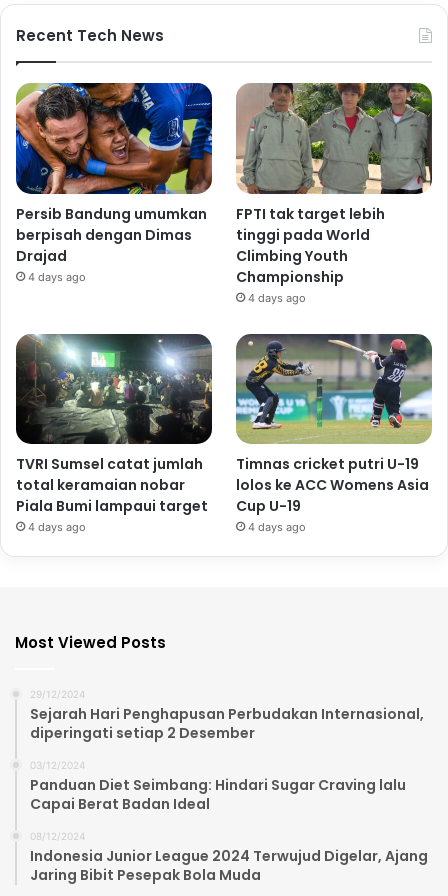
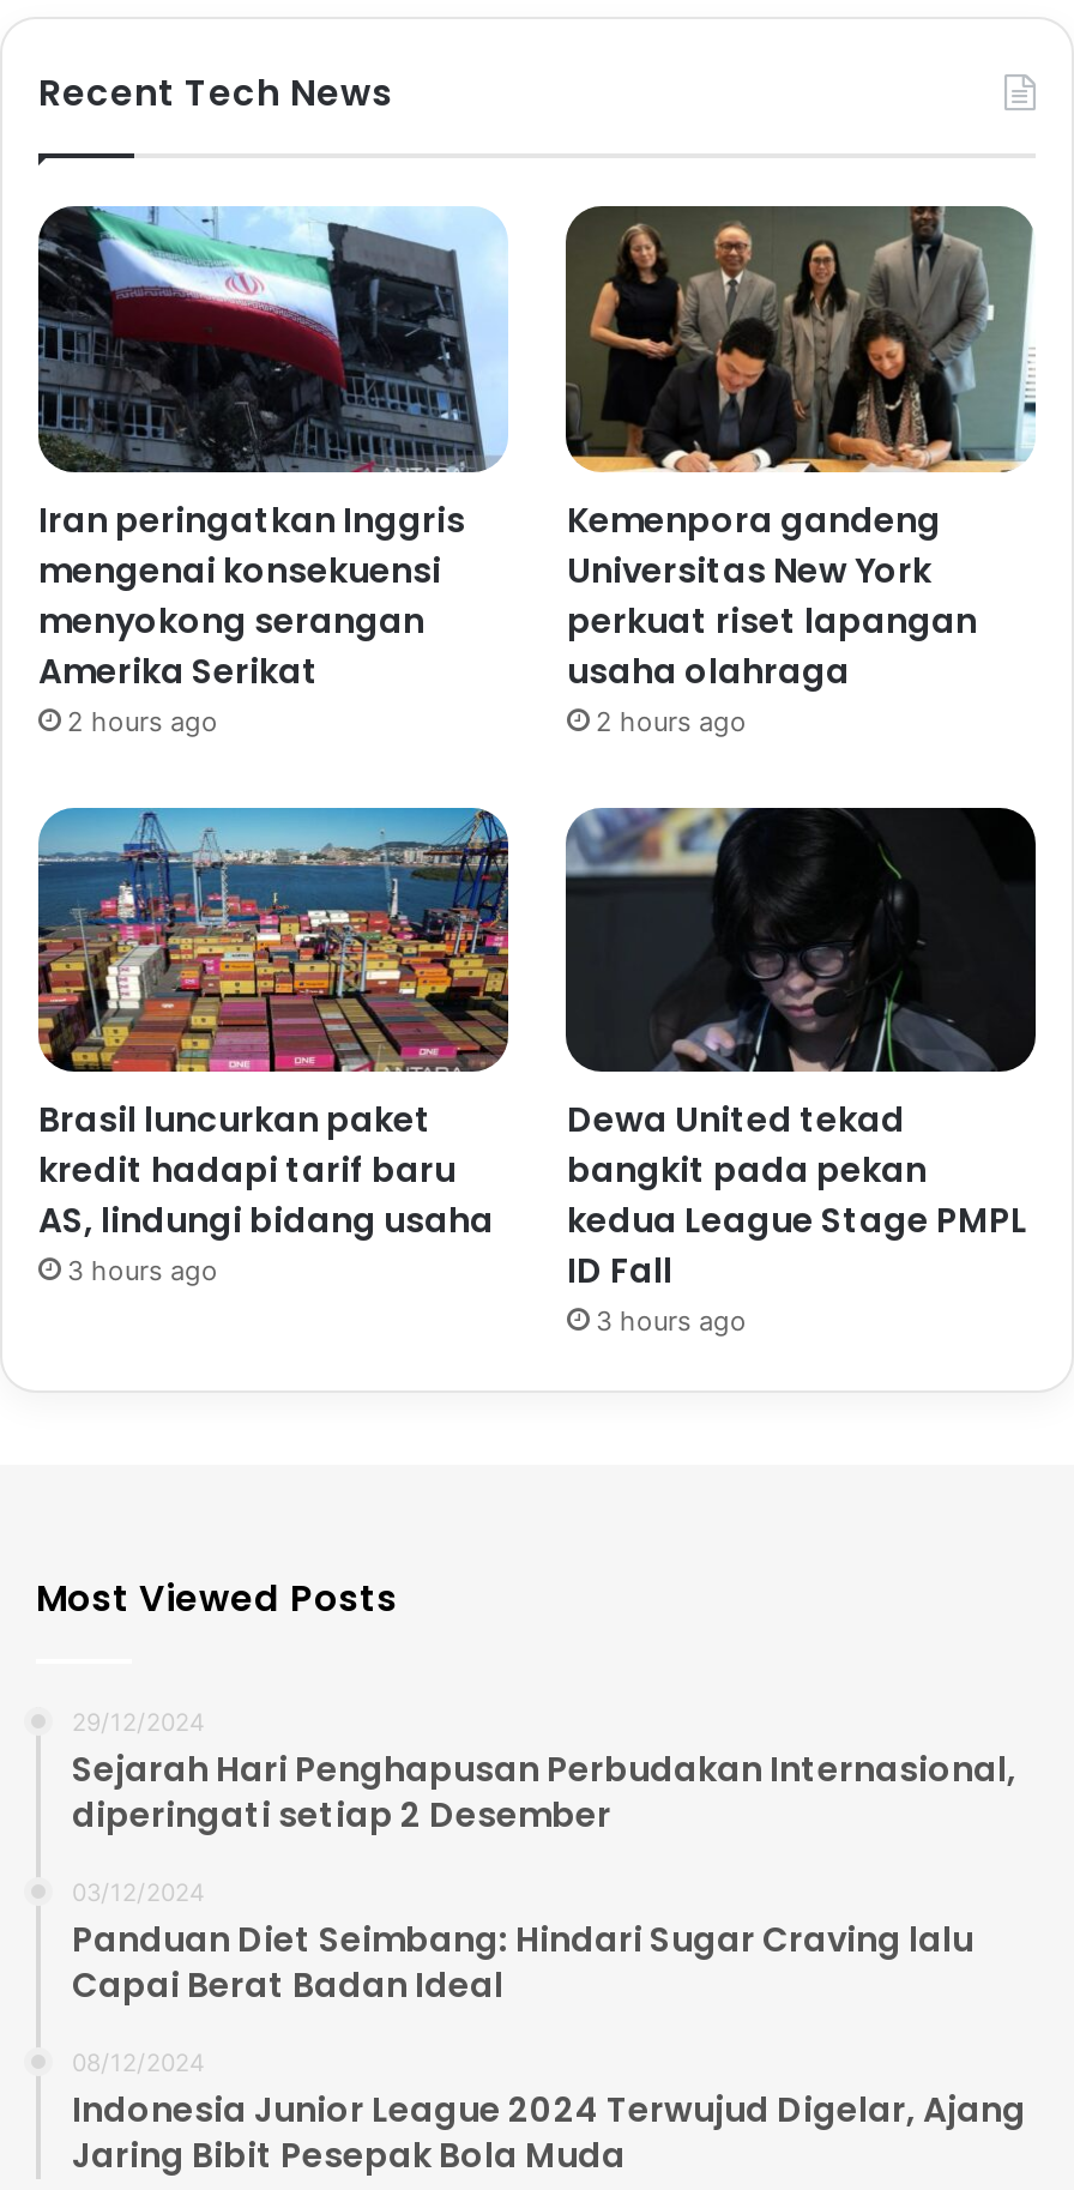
[15,82,213,284] [image] | Persib Bandung umumkan | berpisah dengan Dimas | Drajad | 4 days ago -> [36,206,508,738] [image] | Iran peringatkan Inggris | mengenai konsekuensi | menyokong serangan | Amerika Serikat | 2 hours ago
[236,82,433,305] [image] | FPTI tak target lebih | tinggi pada World | Climbing Youth | Championship | 4 days ago -> [563,204,1038,738] [image] | Kemenpora gandeng | Universitas New York | perkuat riset lapangan | usaha olahraga | 2 hours ago
[15,333,212,534] [image] | TVRI Sumsel catat jumlah | total keramaian nobar | Piala Bumi lampaui target | 4 days ago -> [36,806,508,1287] [image] | Brasil luncurkan paket | kredit hadapi tarif baru | AS, lindungi bidang usaha | 3 hours ago
[235,333,433,534] [image] | Timnas cricket putri U-19 | lolos ke ACC Womens Asia | Cup U-19 | 4 days ago -> [563,806,1038,1338] [image] | Dewa United tekad | bangkit pada pekan | kedua League Stage PMPL | ID Fall | 3 hours ago

